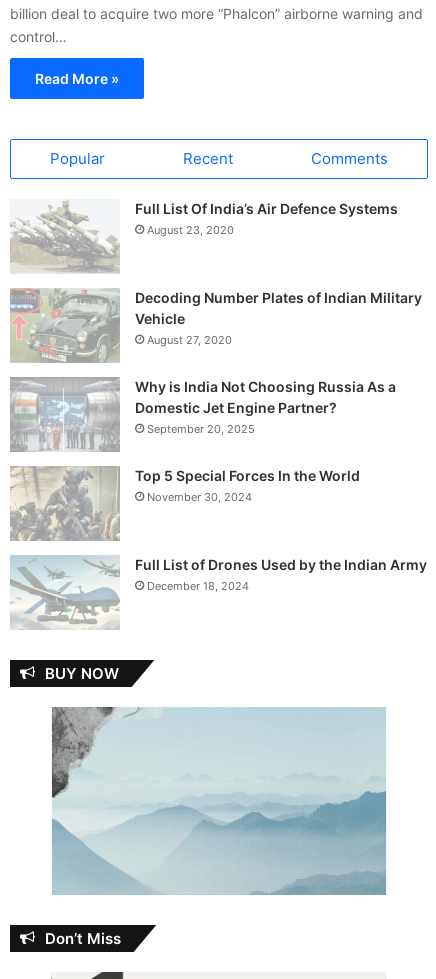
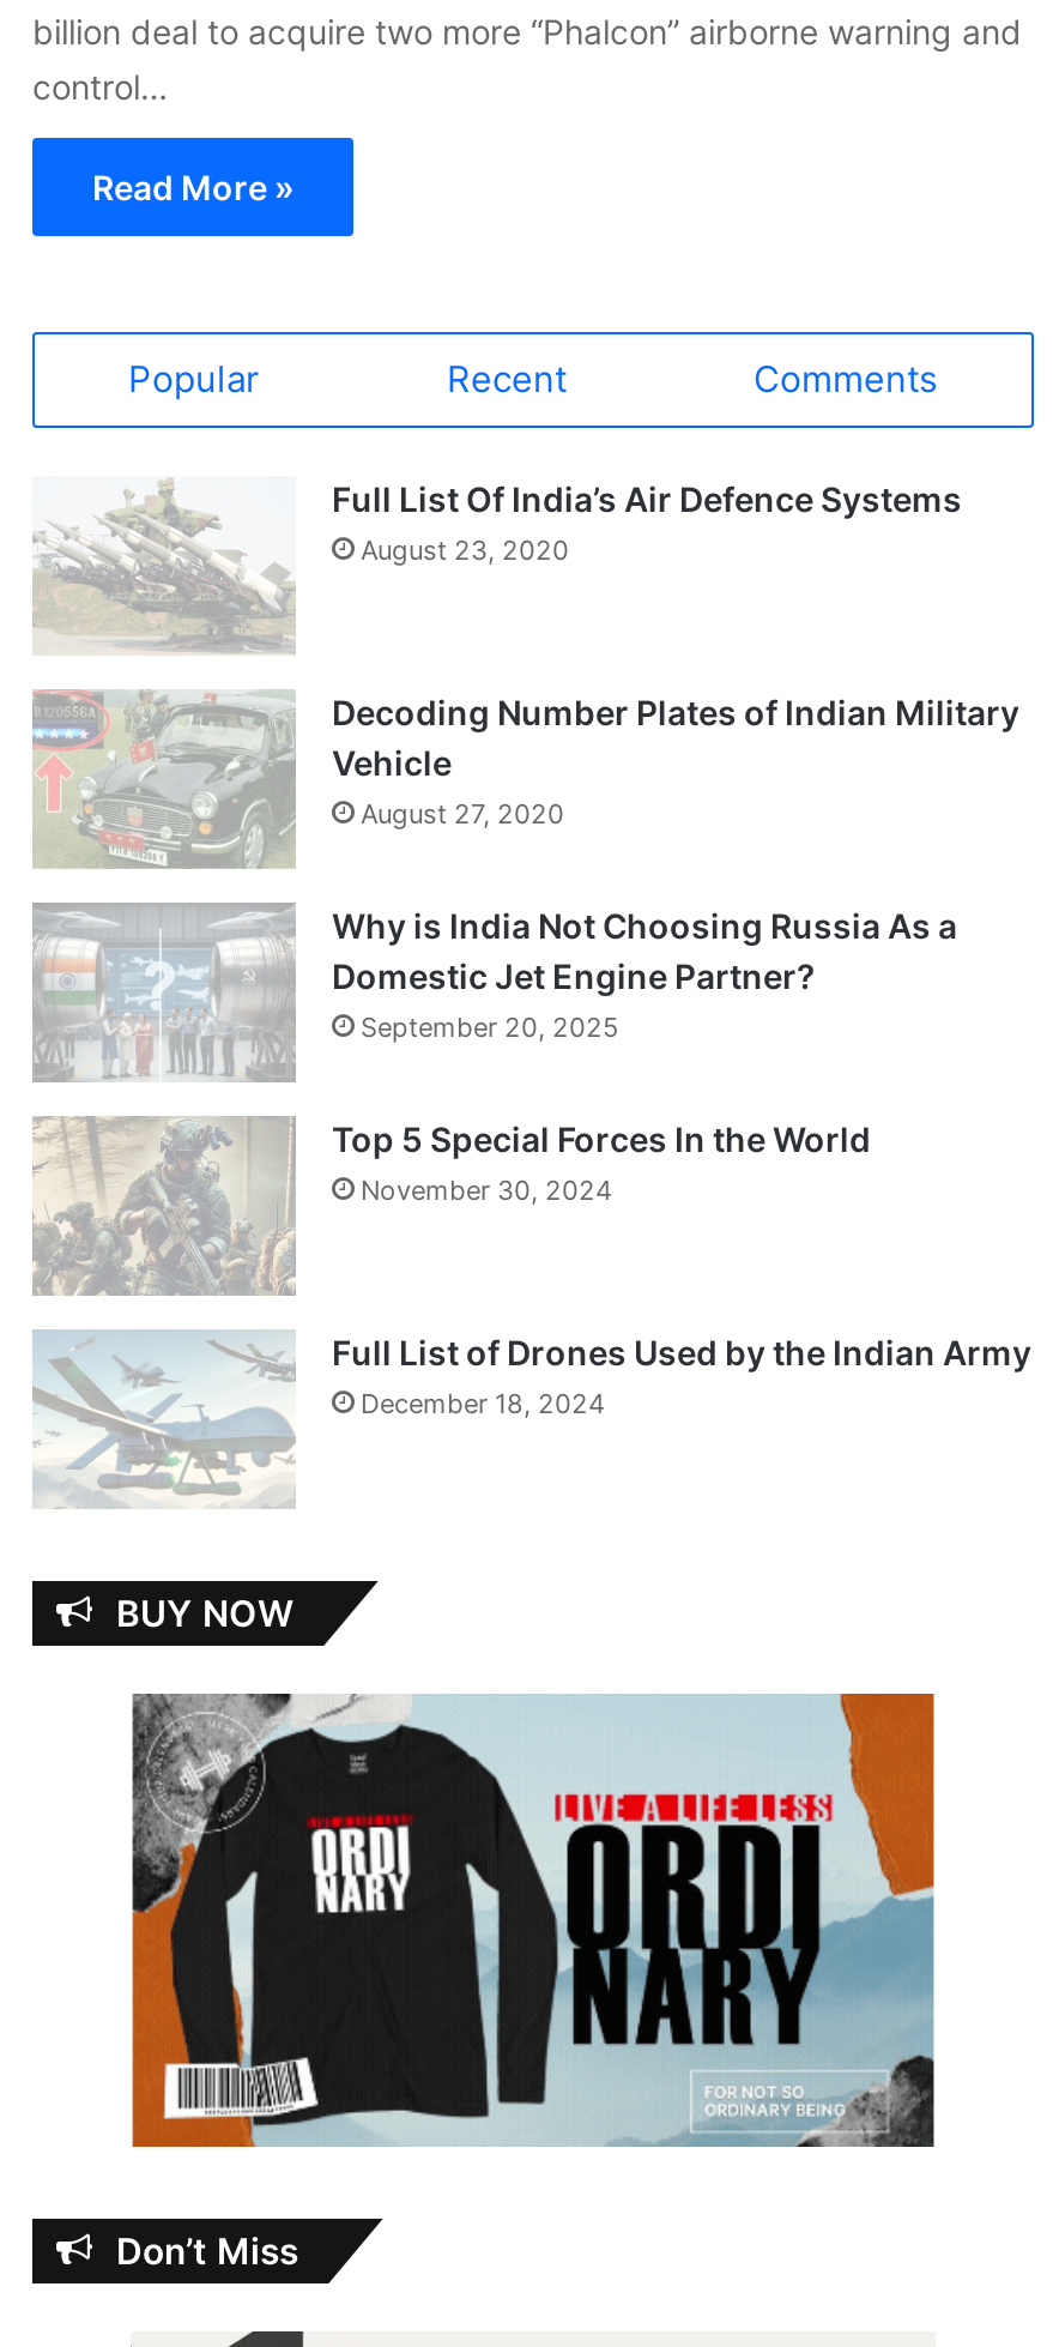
[51,706,386,896] [image] -> [131,1690,936,2148] [image]

